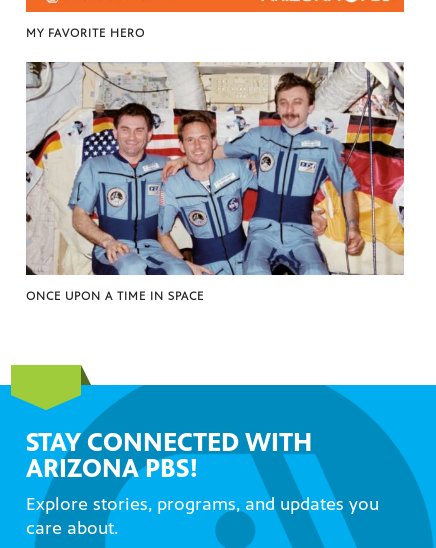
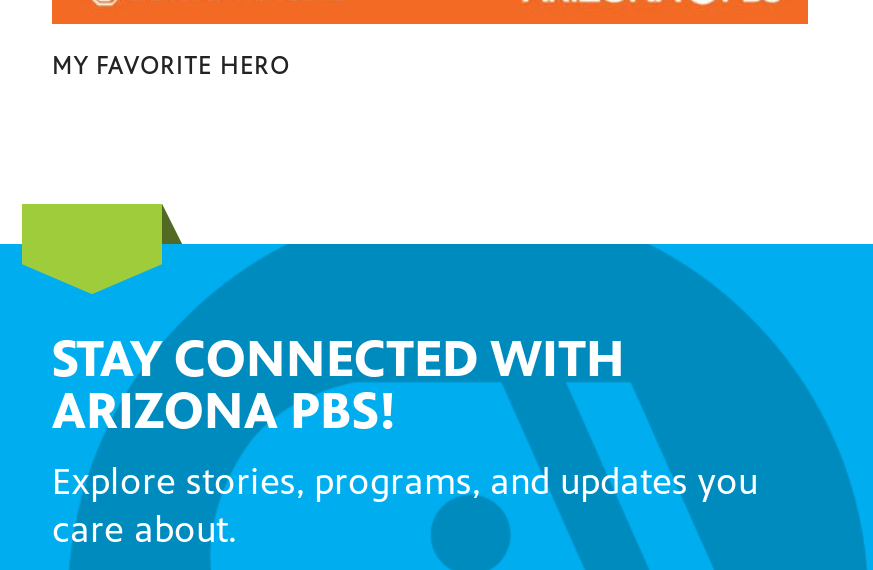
[25,61,405,303] [image] | ONCE UPON A TIME IN SPACE -> none

